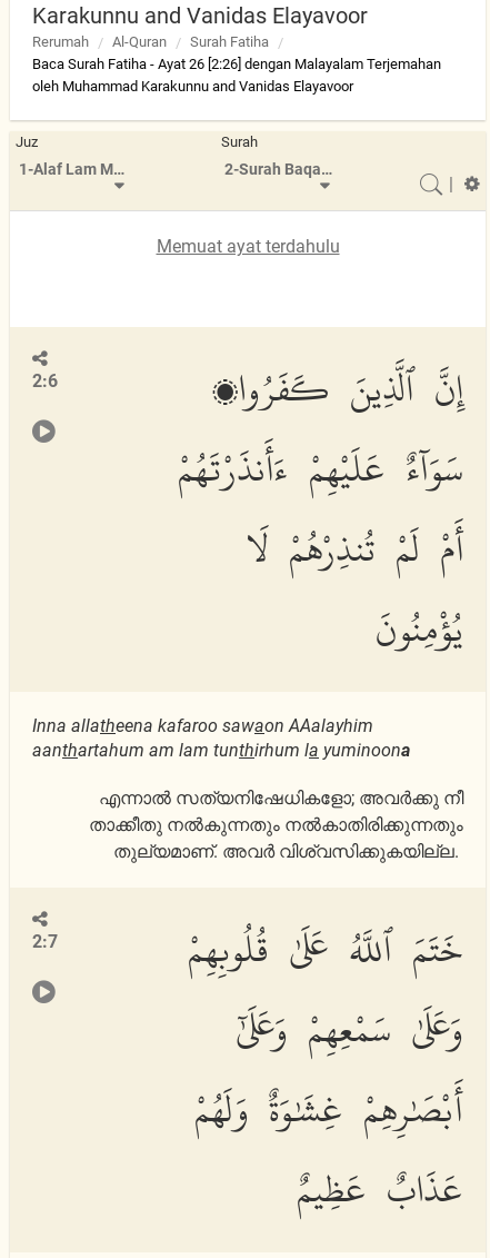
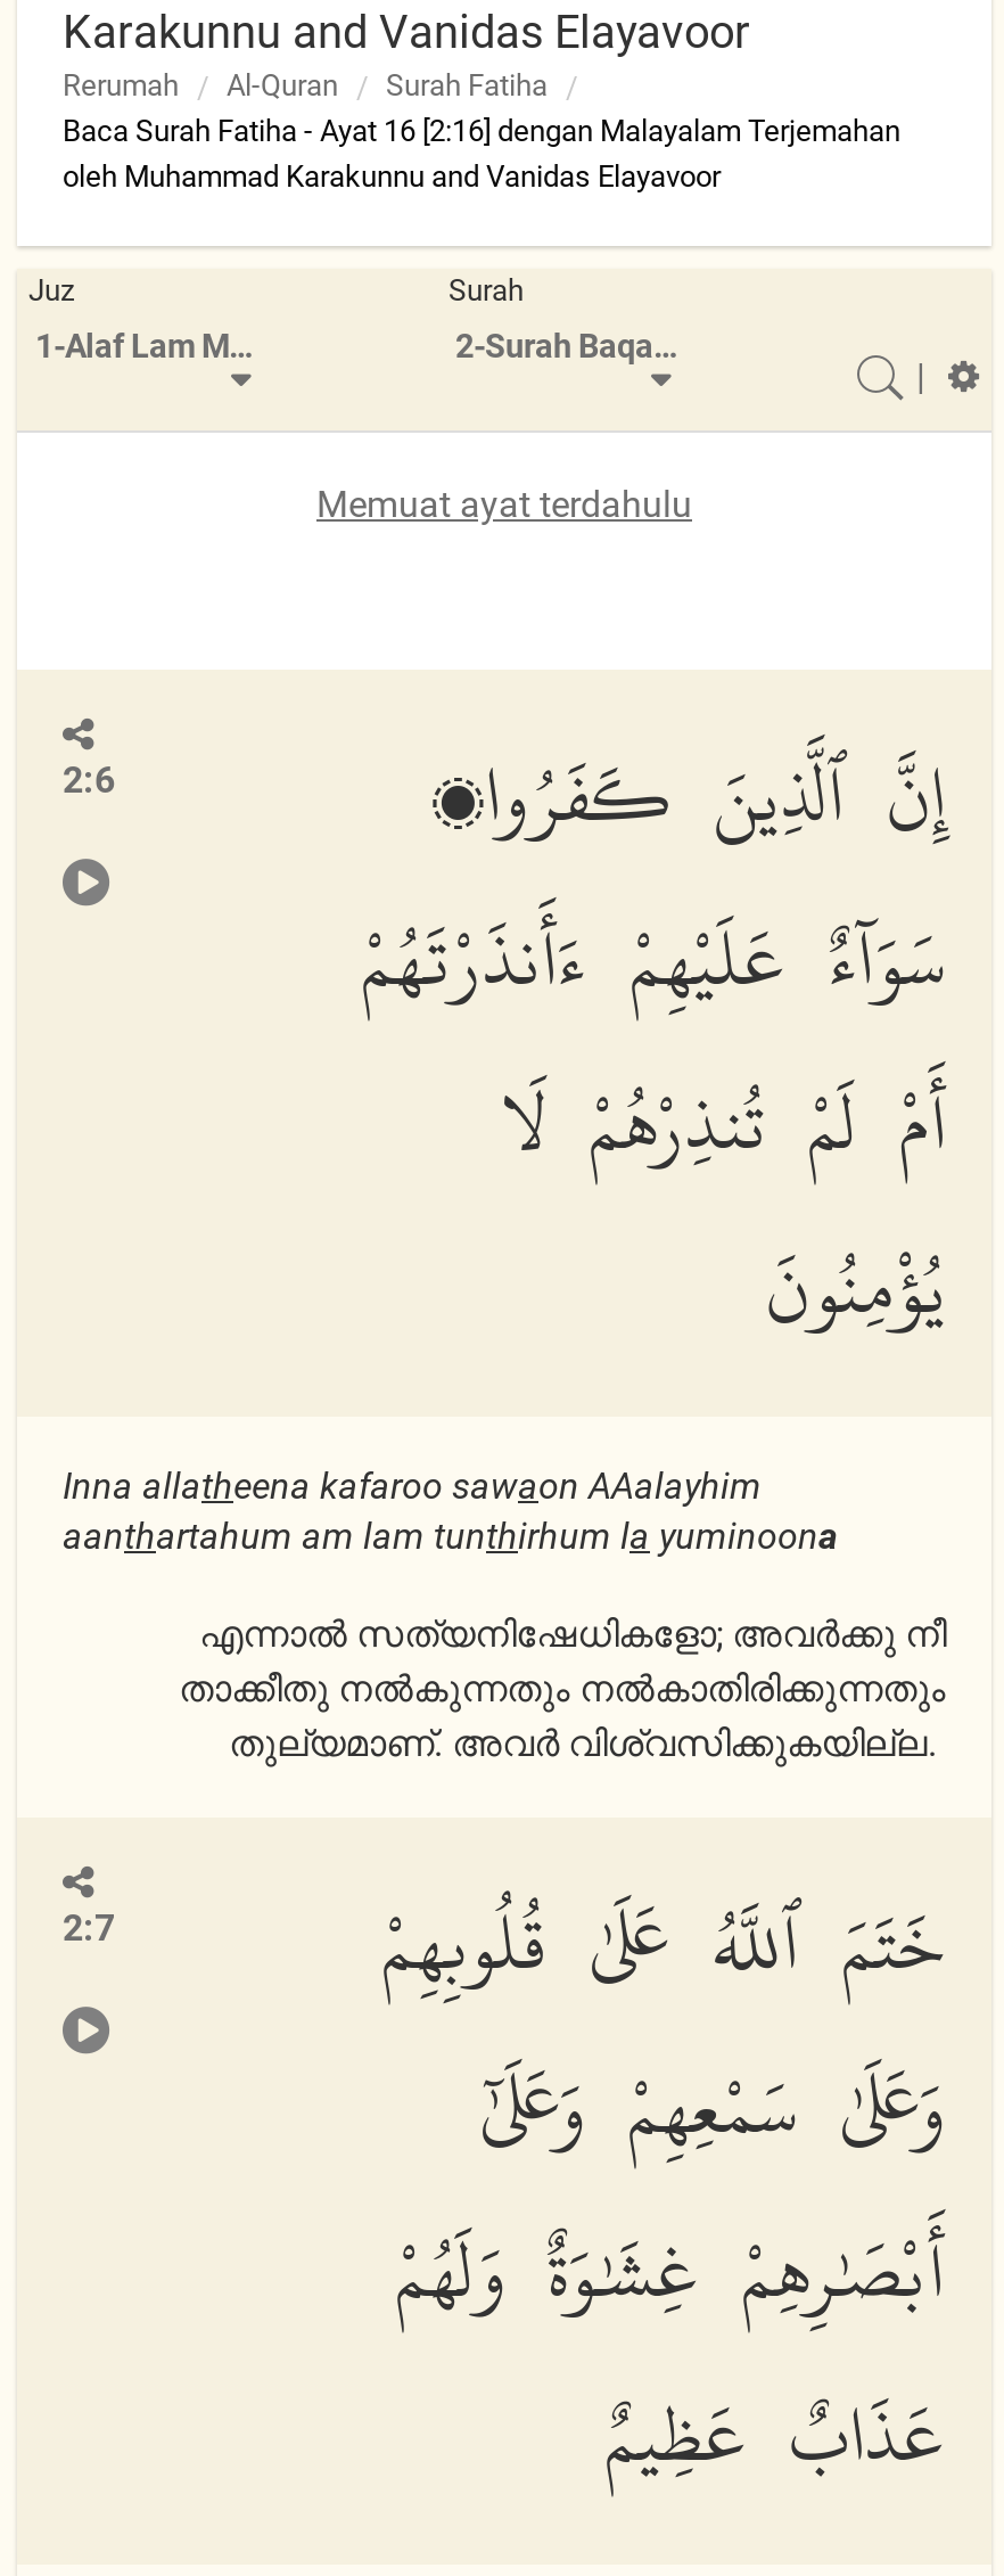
[32,56,441,72] Baca Surah Fatiha - Ayat 26 [2:26] dengan Malayalam Terjemahan -> [63,114,900,148] Baca Surah Fatiha - Ayat 16 [2:16] dengan Malayalam Terjemahan

